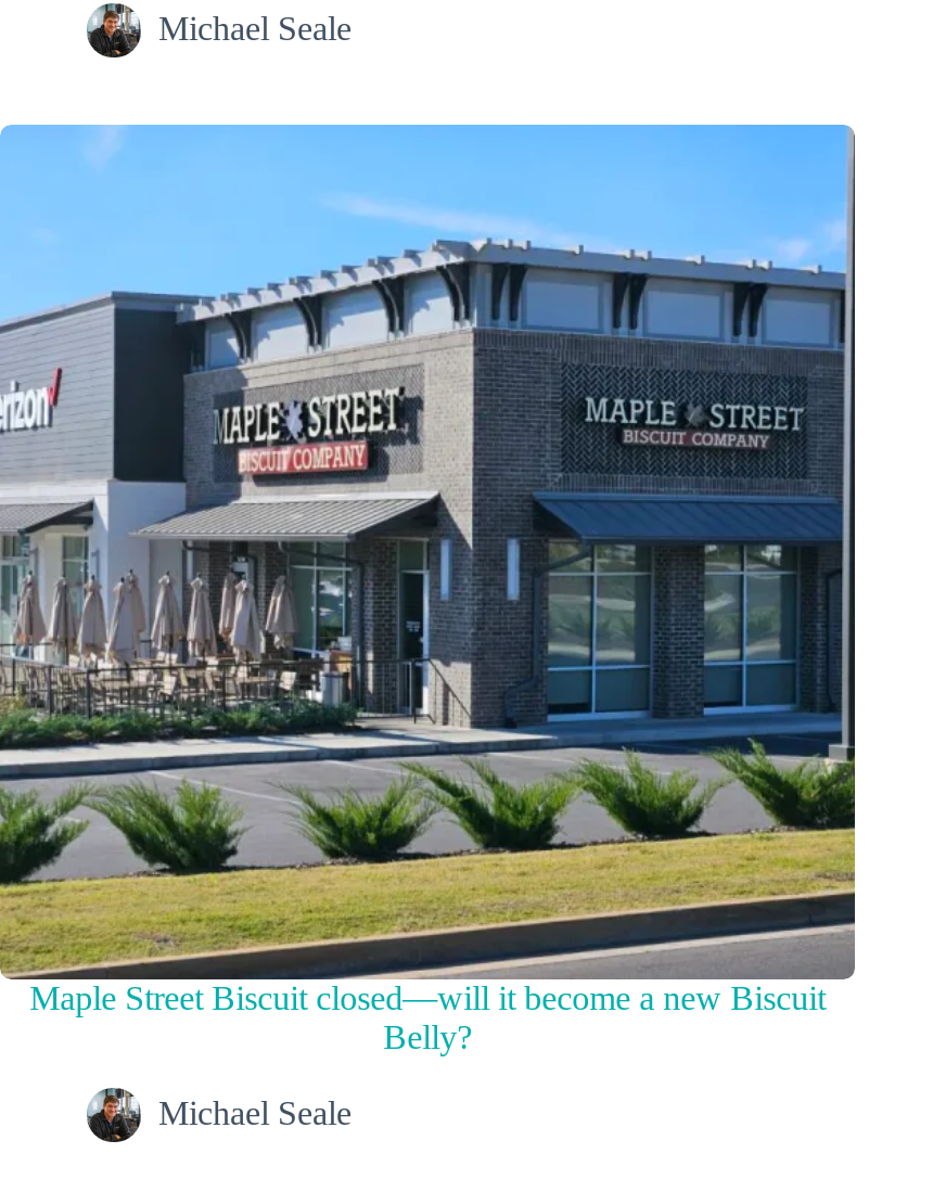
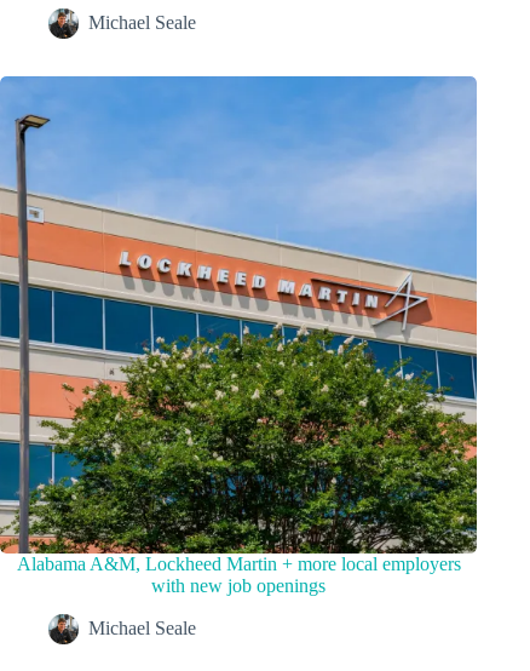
[7,125,857,1056] [image] | Maple Street Biscuit closed—will it become a new Biscuit | Belly? -> [4,78,478,597] [image] | Alabama A&M, Lockheed Martin + more local employers | with new job openings

